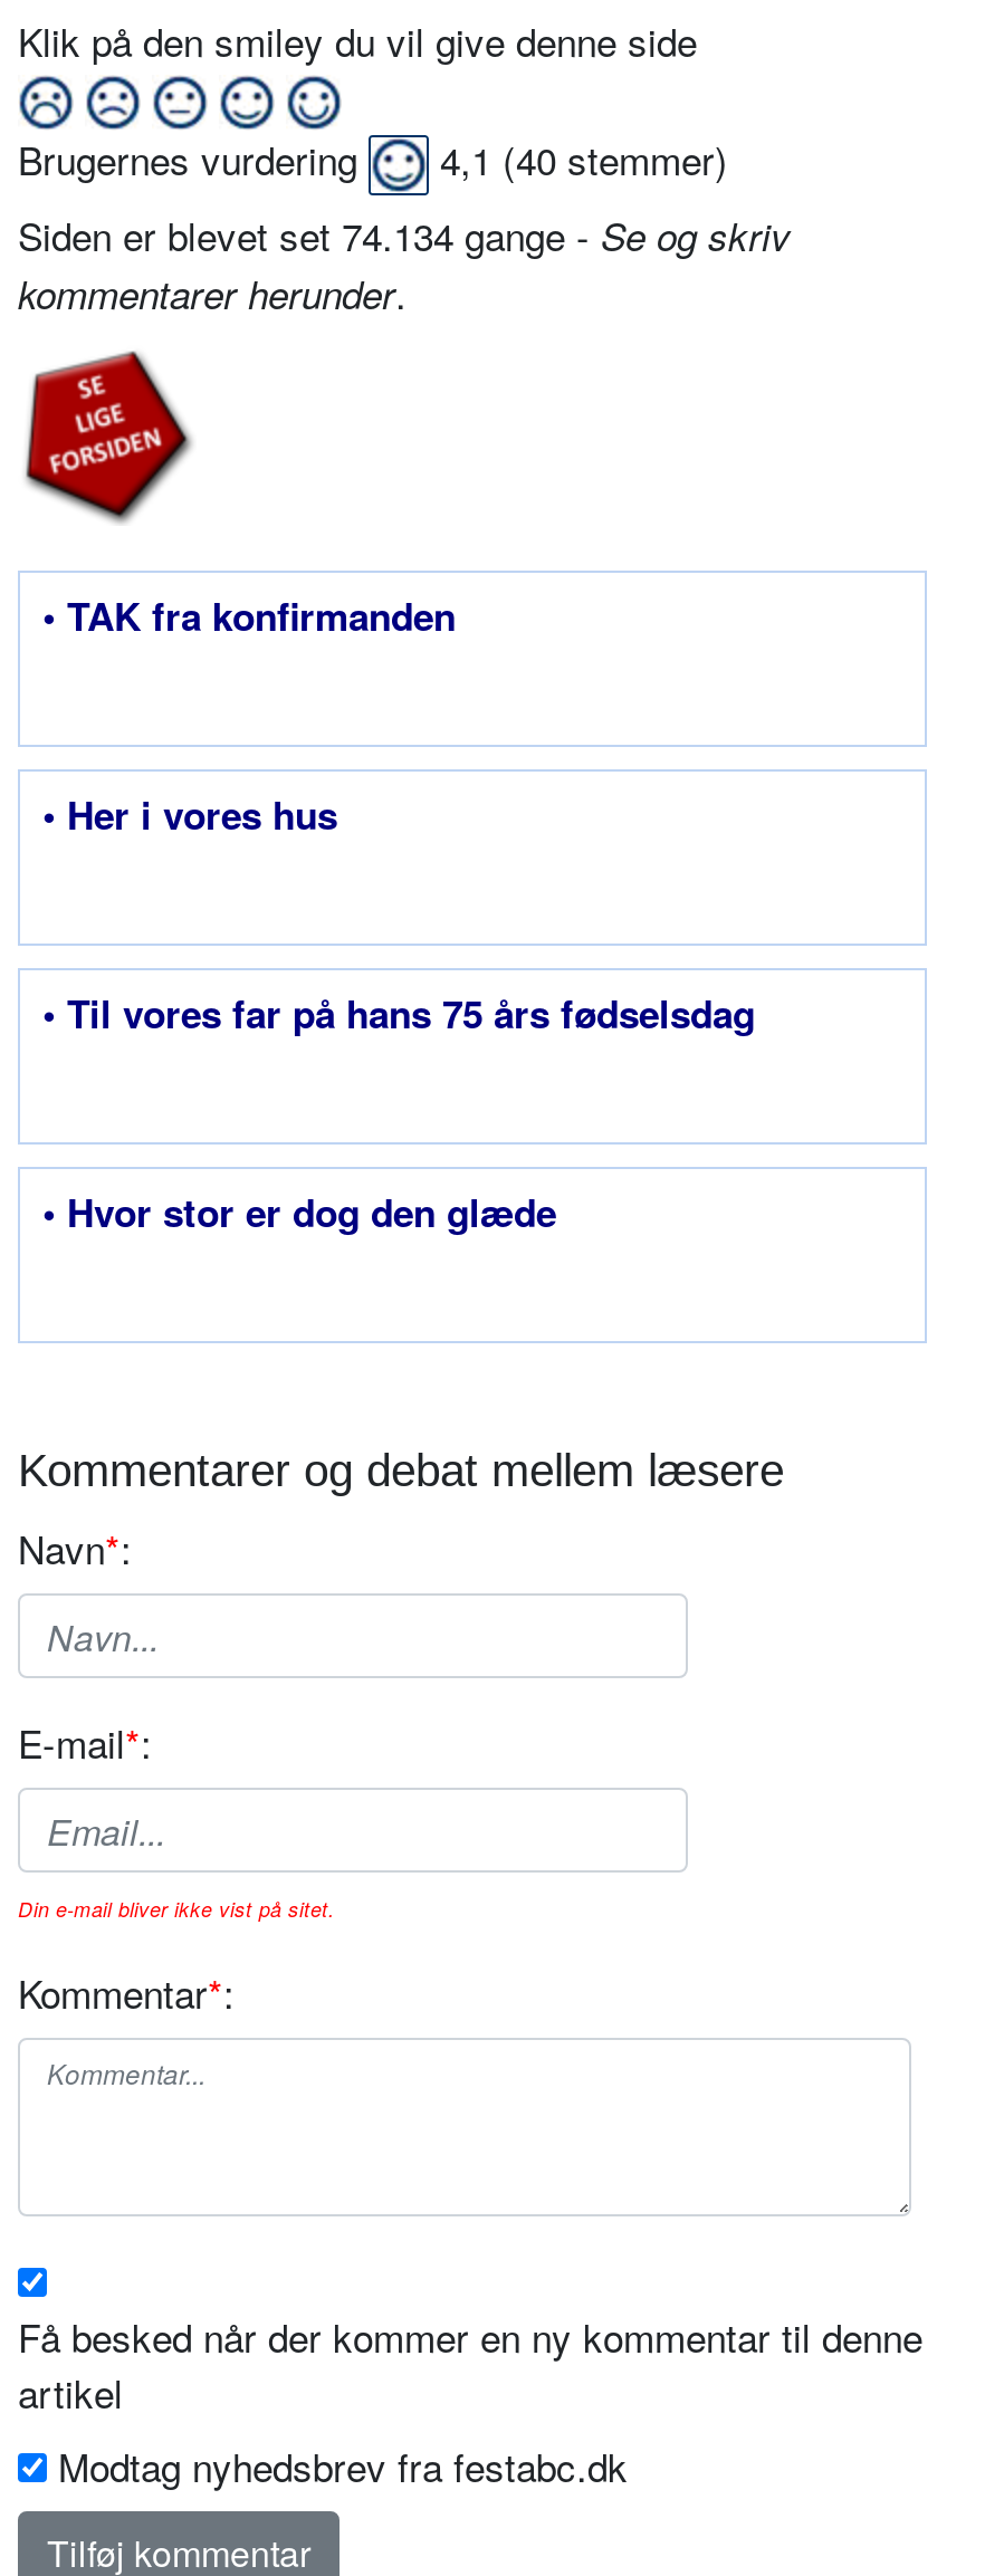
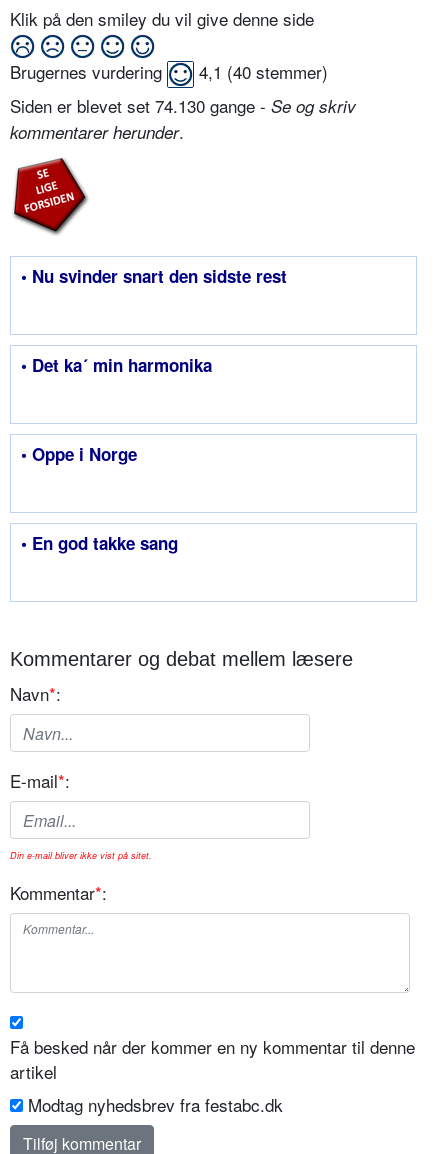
[18,207,791,263] Siden er blevet set 74.134 gange - Se og skriv -> [10,93,356,118] Siden er blevet set 74.130 gange - Se og skriv
[42,589,456,642] • TAK fra konfirmanden -> [21,264,287,288] • Nu svinder snart den sidste rest
[42,787,337,841] • Her i vores hus -> [21,353,212,377] • Det ka´ min harmonika
[42,986,755,1040] • Til vores far på hans 75 års fødselsdag -> [21,442,137,466] • Oppe i Norge
[42,1185,556,1239] • Hvor stor er dog den glæde -> [21,531,178,555] • En god takke sang

